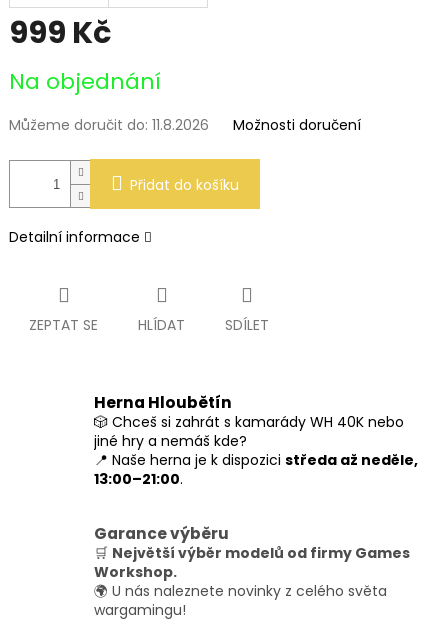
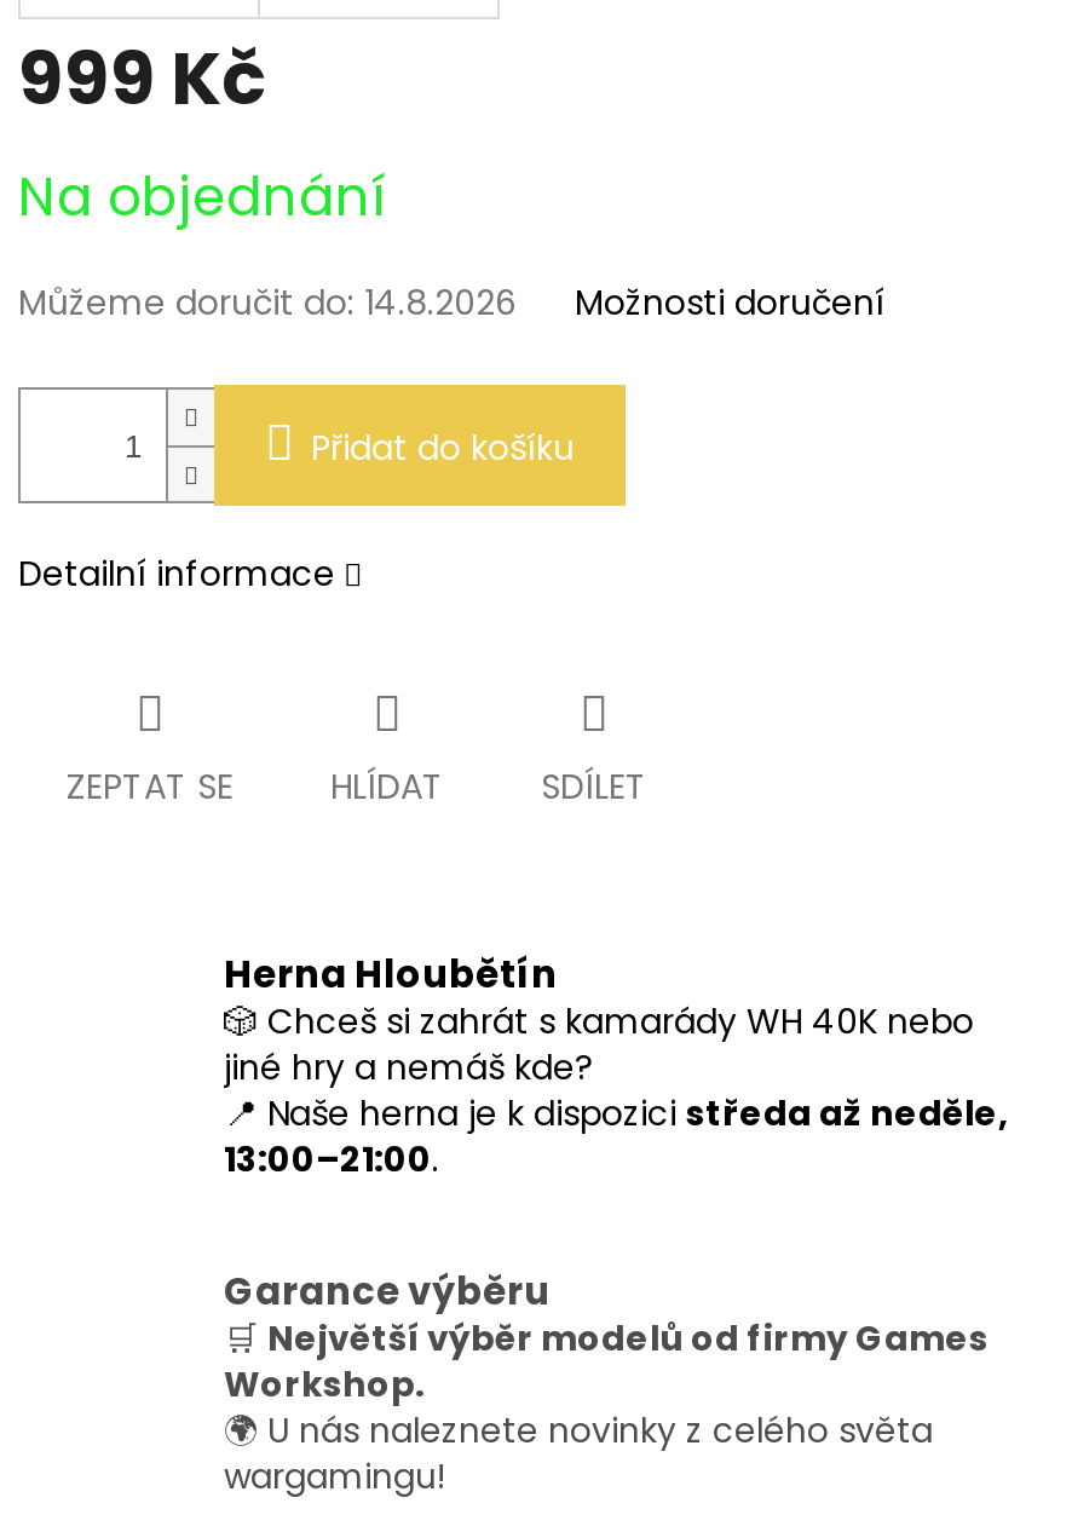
[9,115,209,135] Můžeme doručit do: 11.8.2026 -> [18,279,517,328] Můžeme doručit do: 14.8.2026

